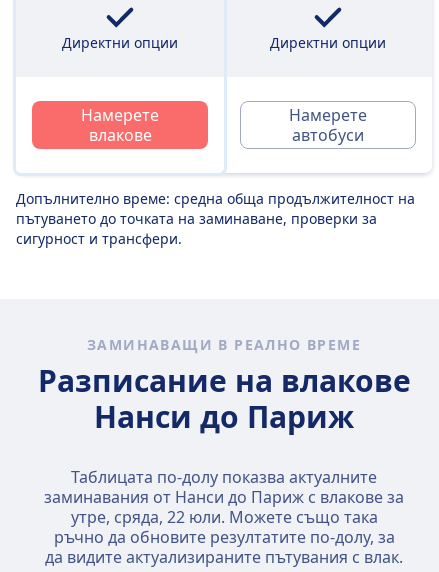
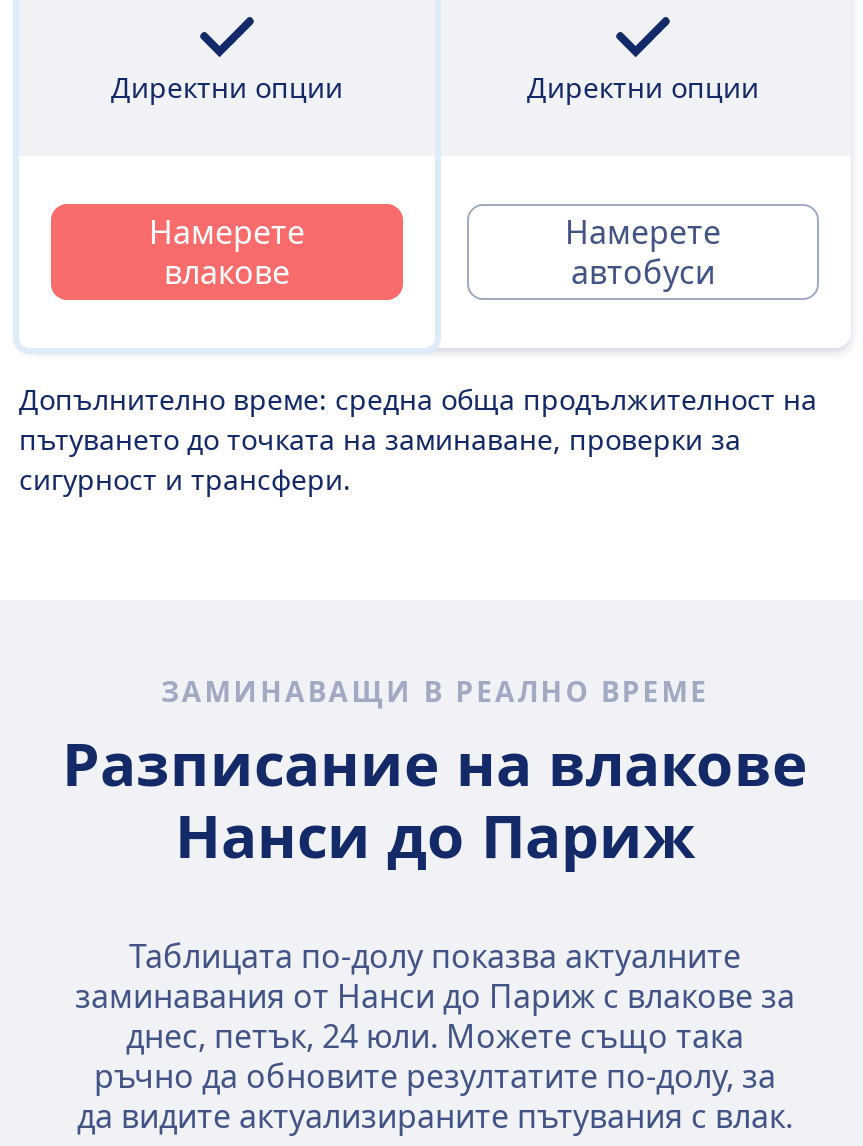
[70,506,377,528] утре, сряда, 22 юли. Можете също така -> [126,1014,744,1058] днес, петък, 24 юли. Можете също така

